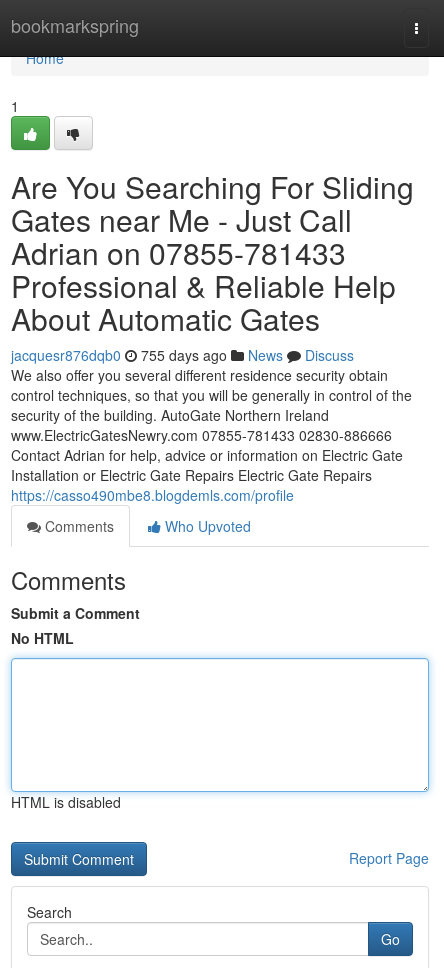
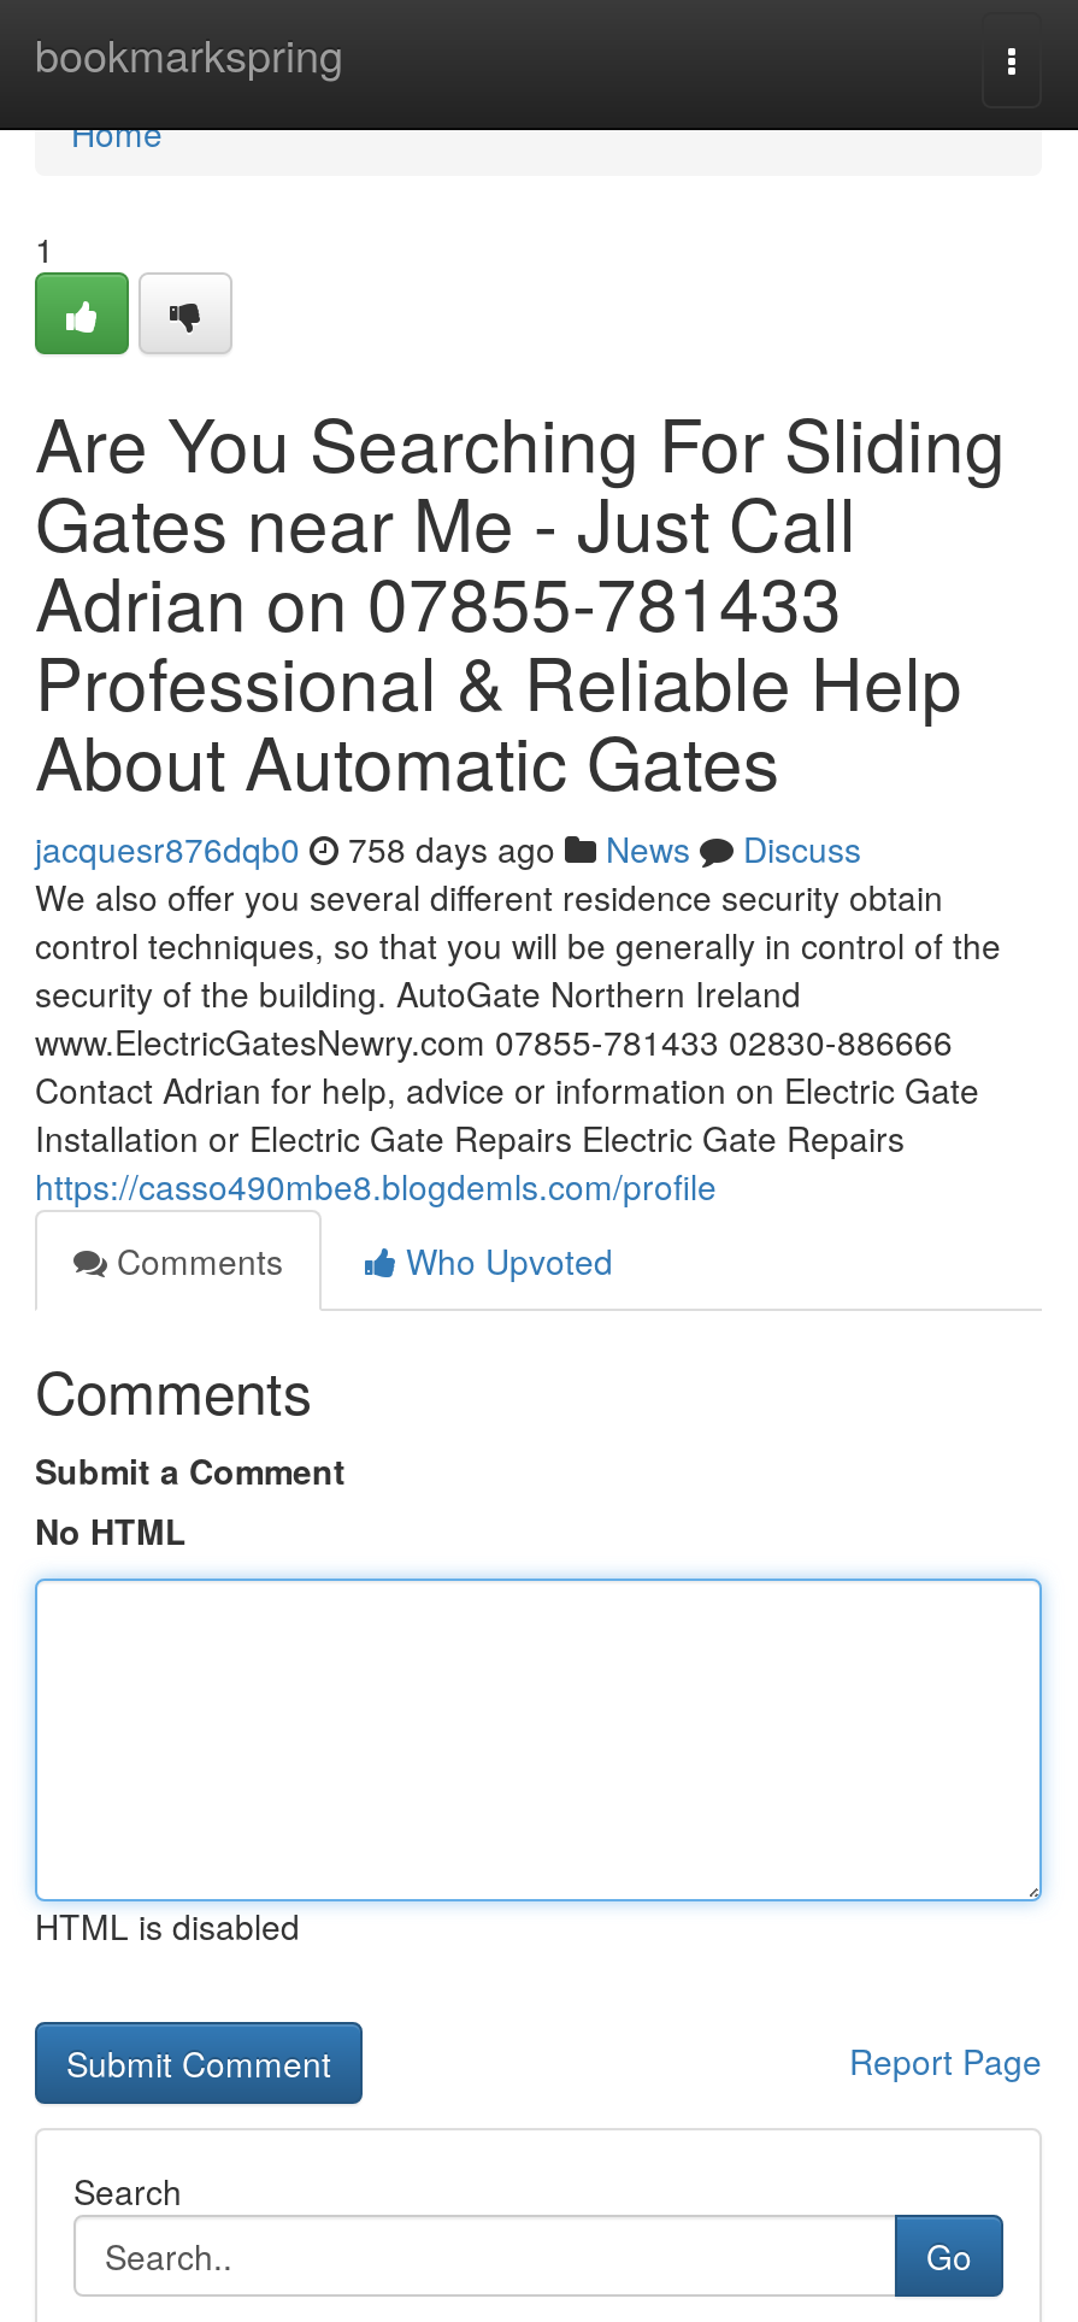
[11,345,354,365] jacquesr876dqb0 755 days ago News Discuss -> [35,824,861,872] jacquesr876dqb0 758 days ago News Discuss

